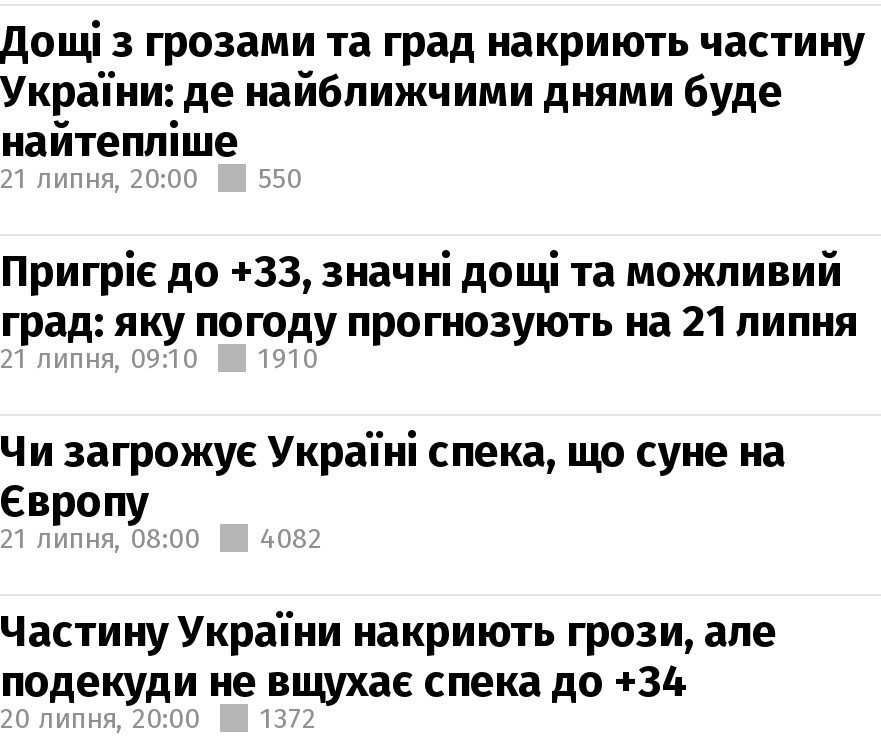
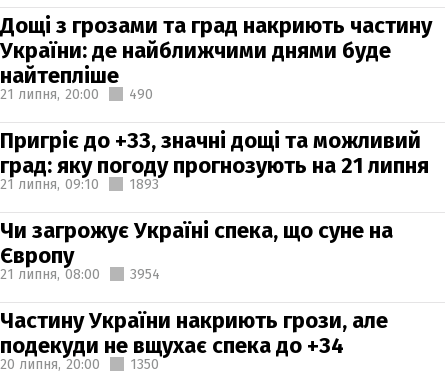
[0,161,302,195] 21 липня, 20:00 550 -> [0,85,153,102] 21 липня, 20:00 490
[258,341,318,375] 1910 -> [129,175,159,192] 1893
[0,521,322,555] 21 липня, 08:00 4082 -> [0,265,160,282] 21 липня, 08:00 3954
[0,701,316,735] 20 липня, 20:00 1372 -> [0,355,159,372] 20 липня, 20:00 1350

